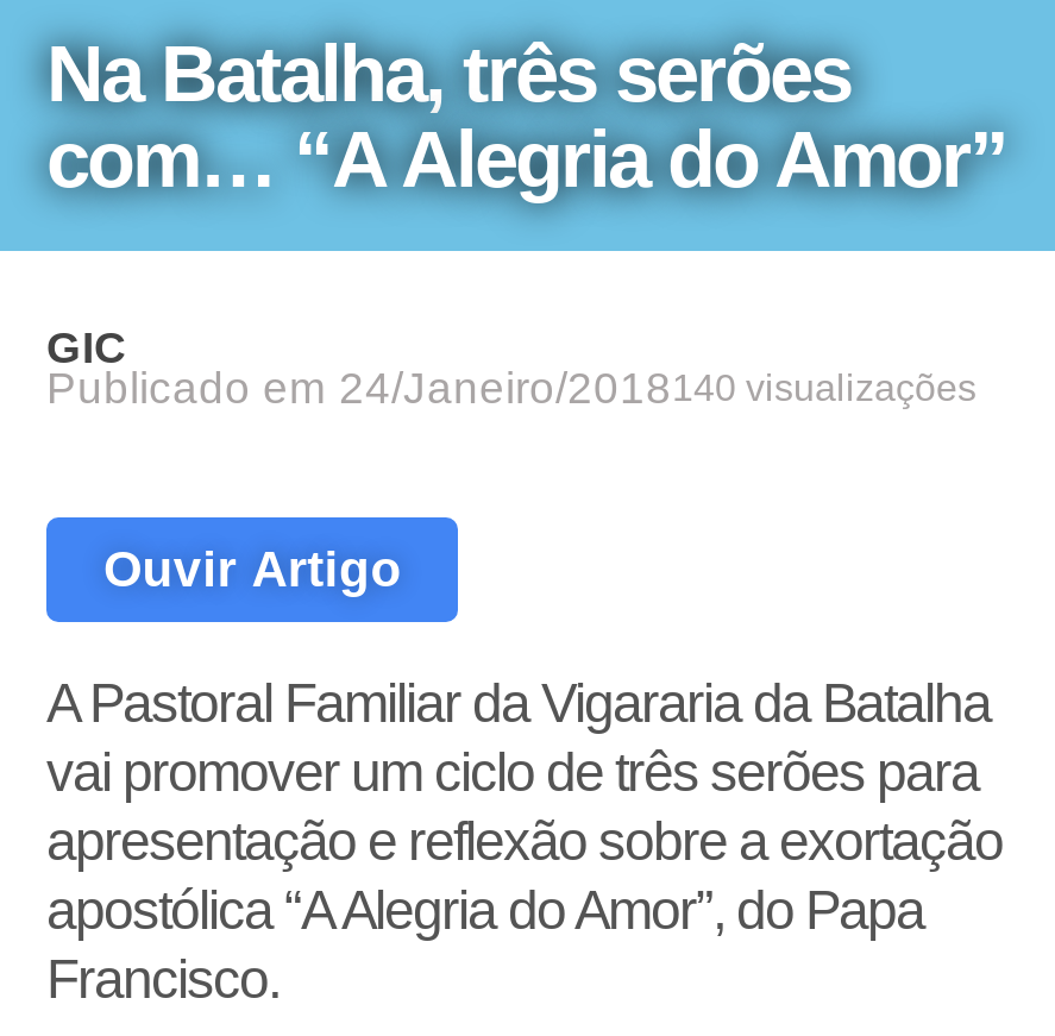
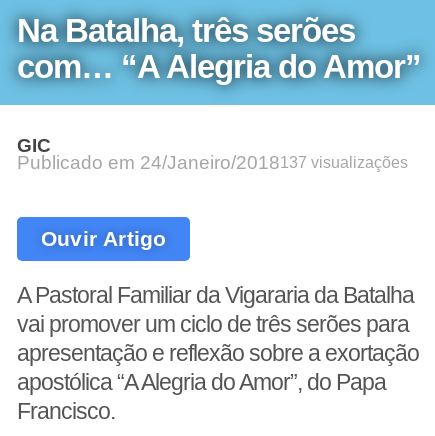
[46,363,976,413] Publicado em 24/Janeiro/2018140 visualizações -> [17,152,408,173] Publicado em 24/Janeiro/2018137 visualizações

